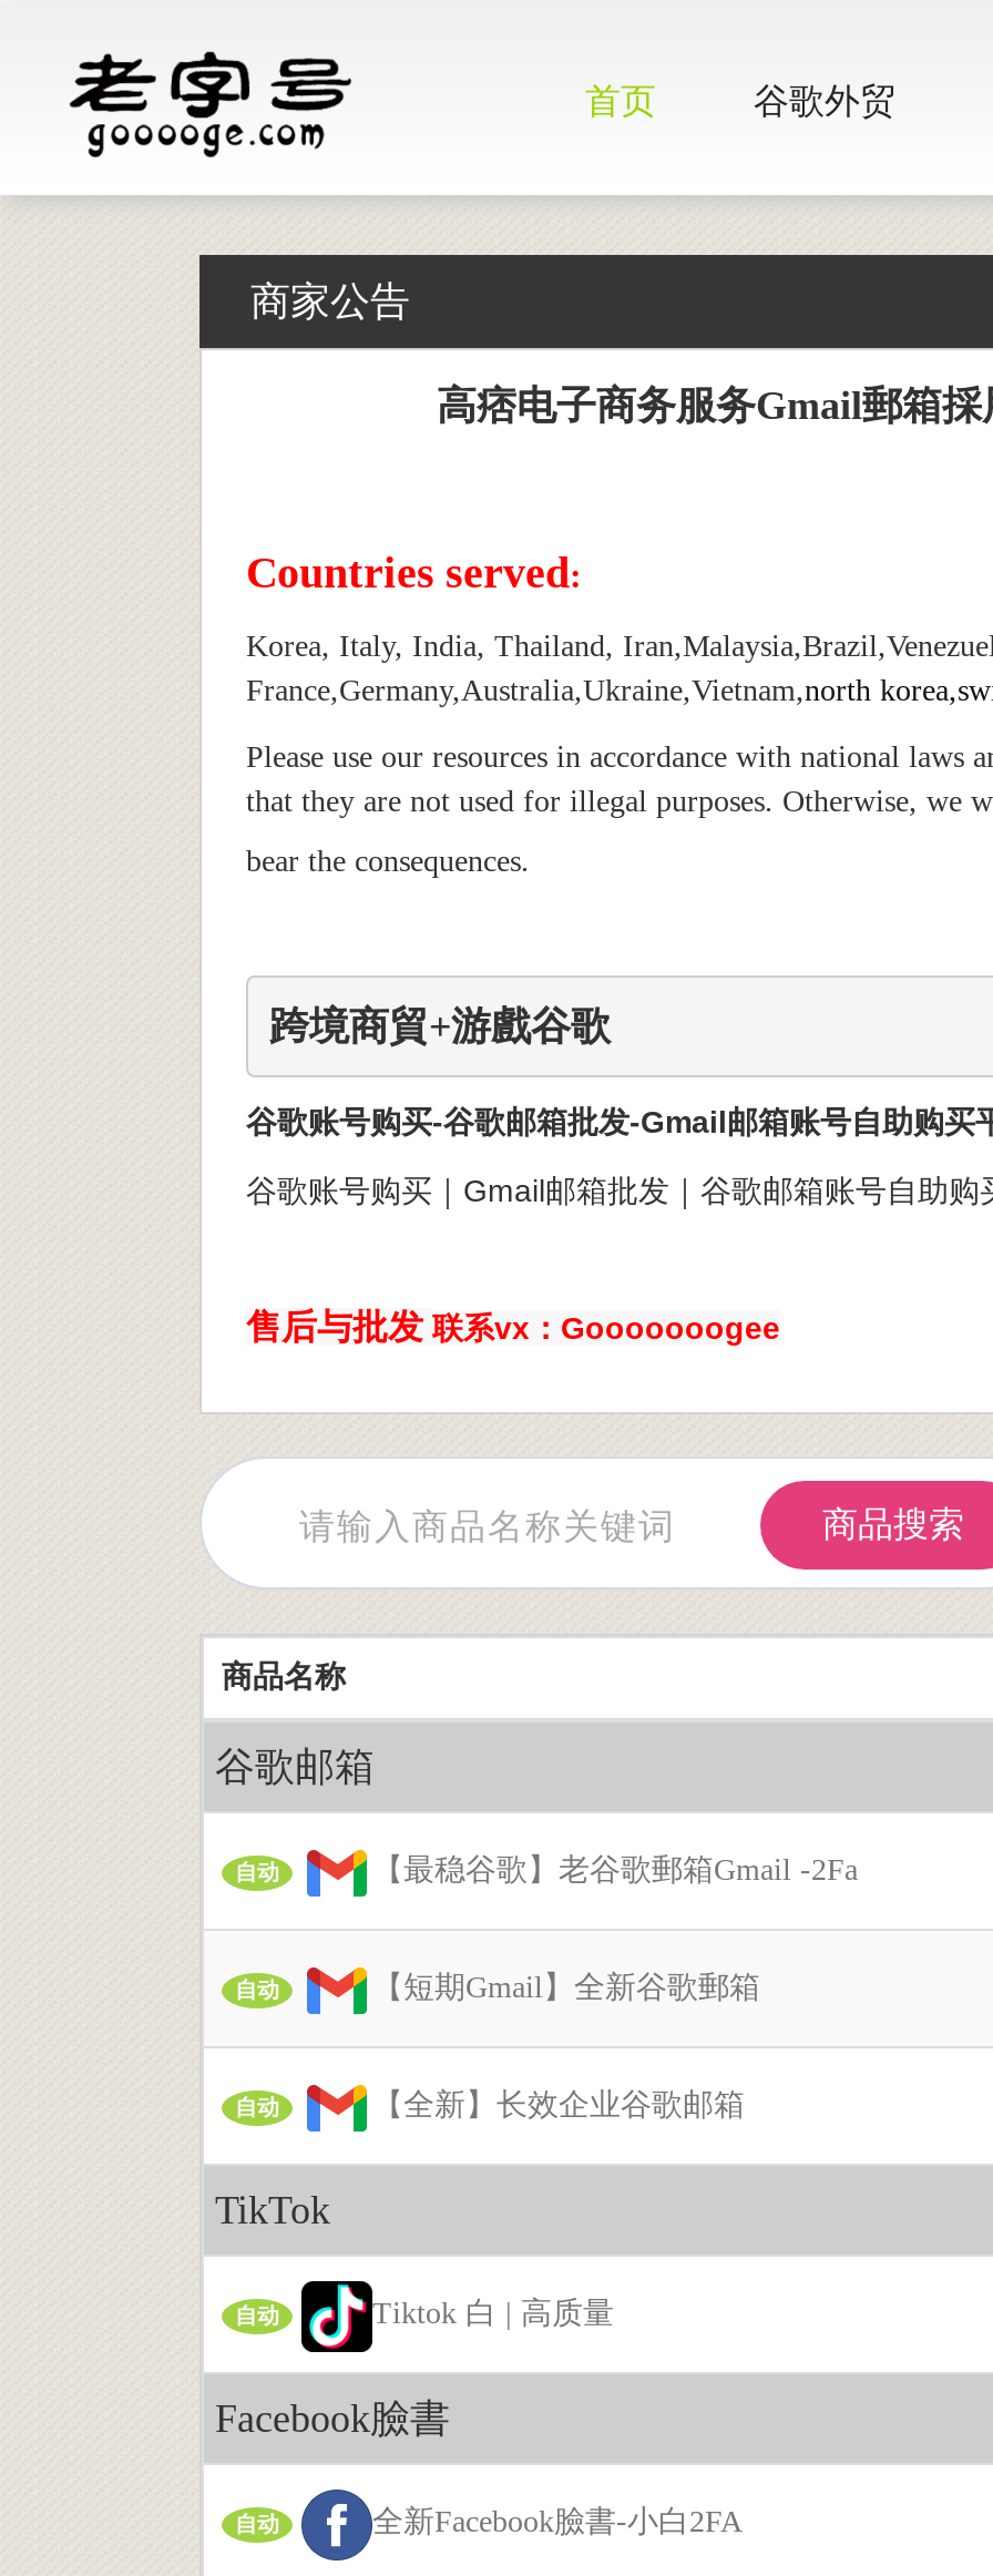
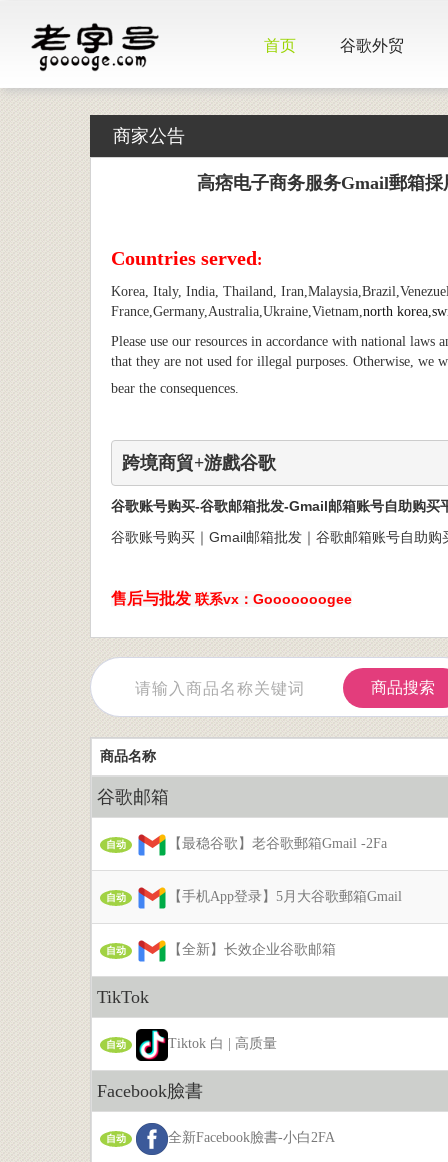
[372,1971,813,2004] 【短期Gmail】全新谷歌郵箱 -> [168,889,426,904] 【手机App登录】5月大谷歌郵箱Gmail

